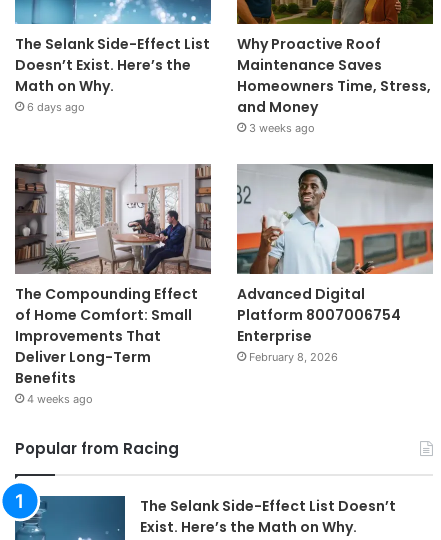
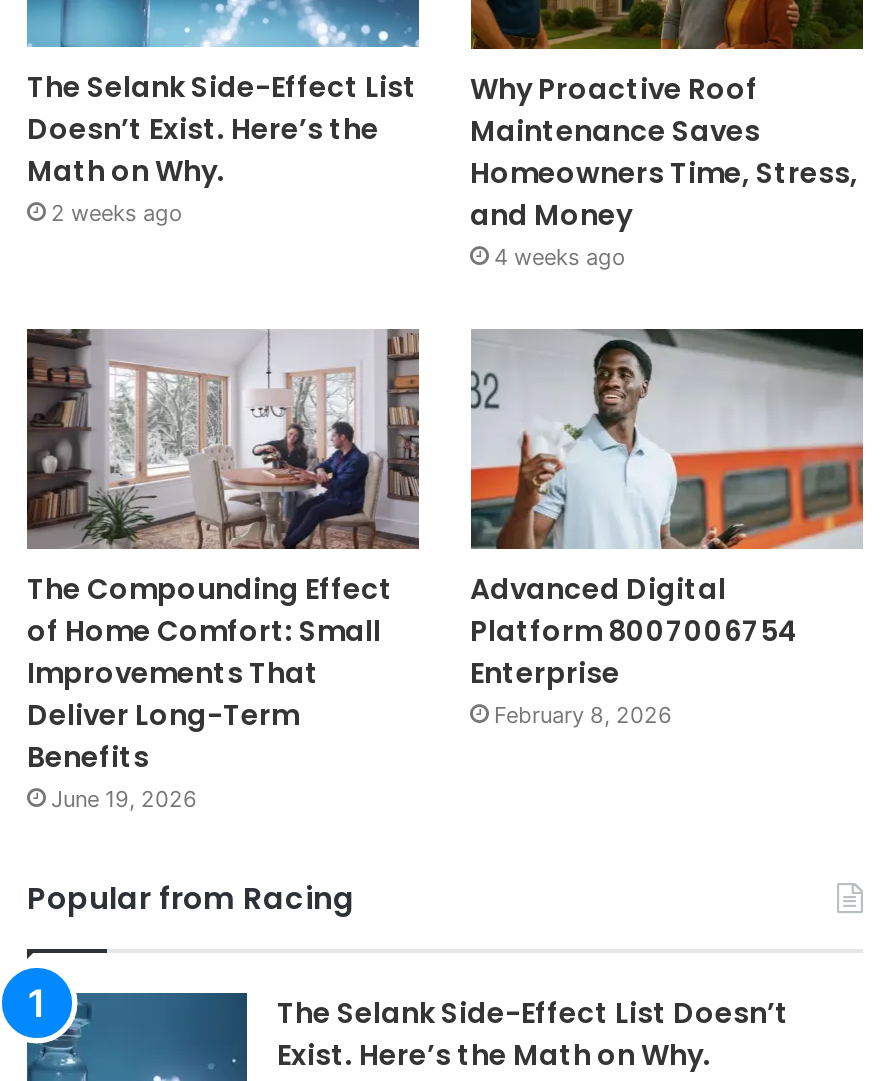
[27,100,85,114] 6 days ago -> [51,199,183,227] 2 weeks ago
[248,121,314,135] 3 weeks ago -> [494,242,626,270] 4 weeks ago
[27,392,93,406] 4 weeks ago -> [51,785,197,813] June 19, 2026

